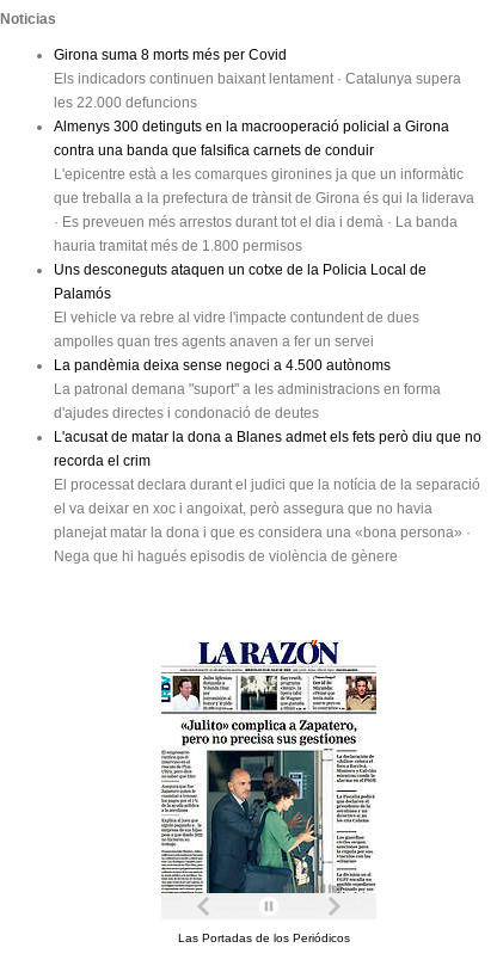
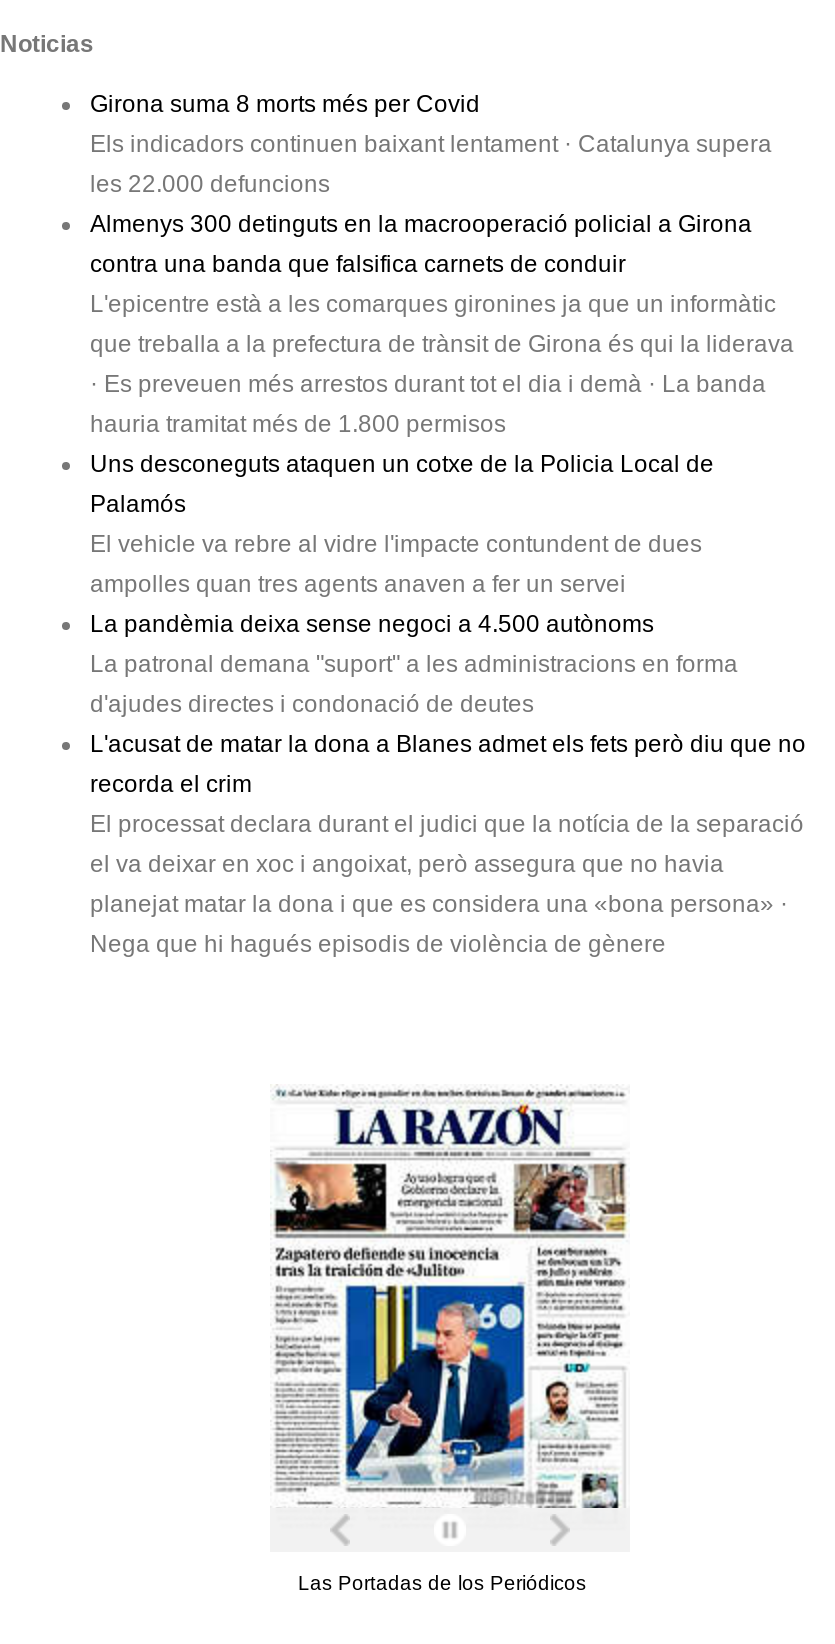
[160,639,378,894] [image] -> [270,1084,630,1510] [image]

